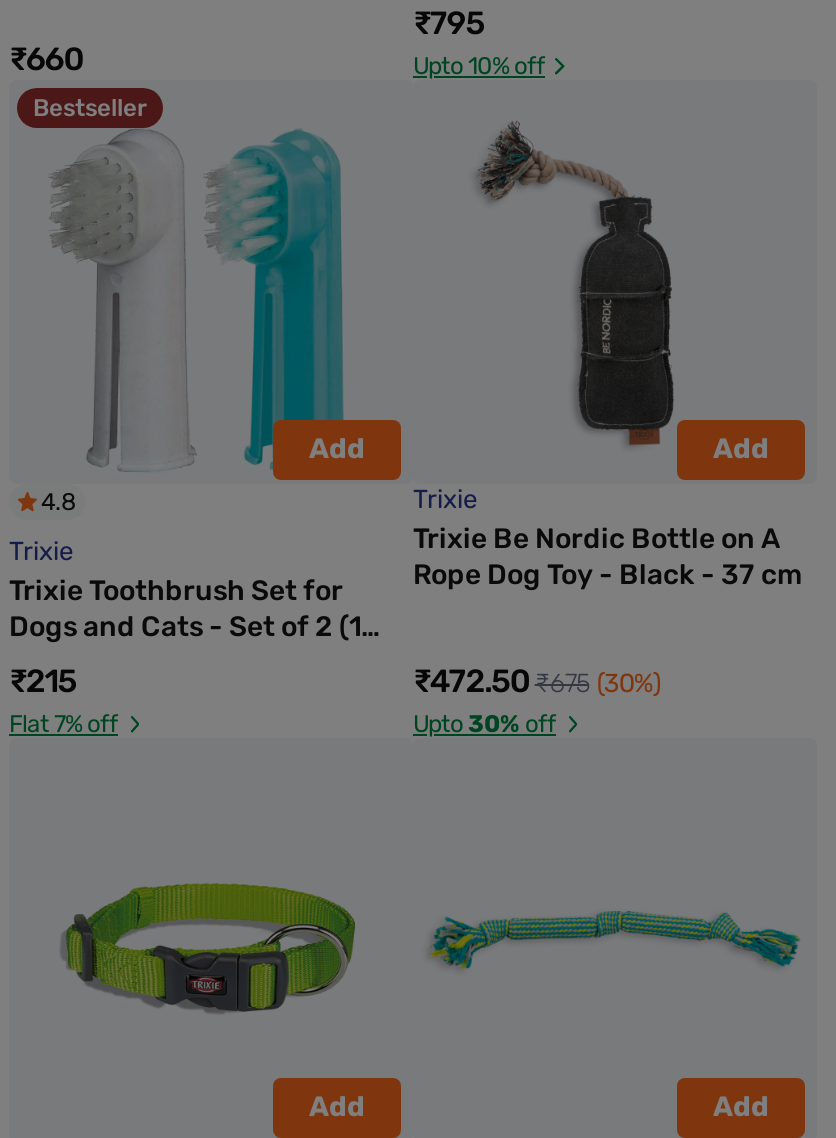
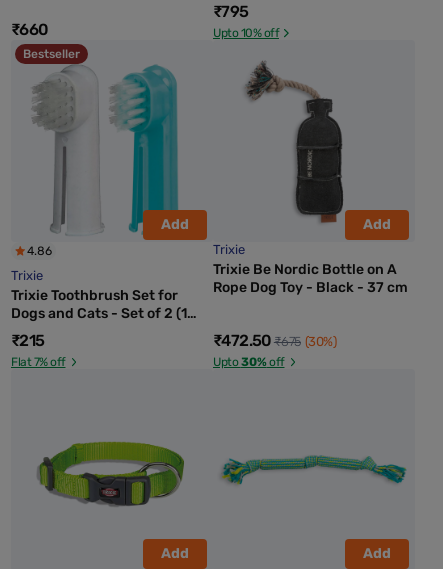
[41,488,77,516] 4.8 -> [27,244,52,258] 4.86

